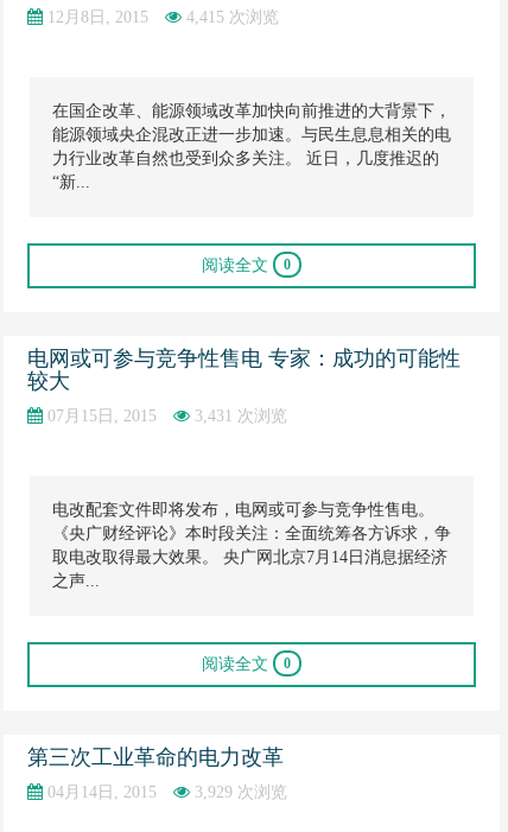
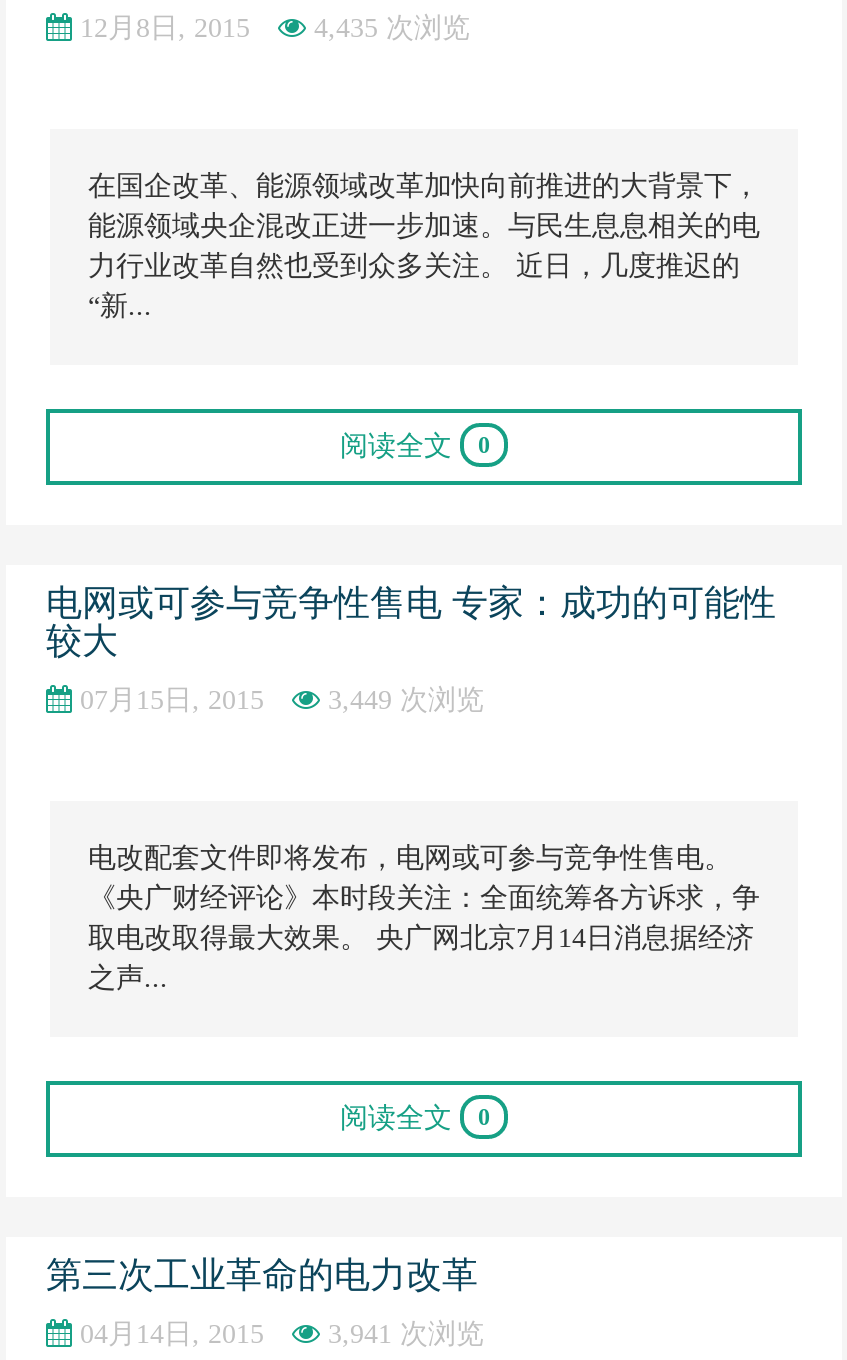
[43,8,279,26] 12月8日, 2015 4,415 次浏览 -> [72,13,470,43] 12月8日, 2015 4,435 次浏览
[43,407,287,425] 07月15日, 2015 3,431 次浏览 -> [72,685,484,715] 07月15日, 2015 3,449 次浏览
[43,783,287,801] 04月14日, 2015 3,929 次浏览 -> [72,1319,484,1349] 04月14日, 2015 3,941 次浏览

